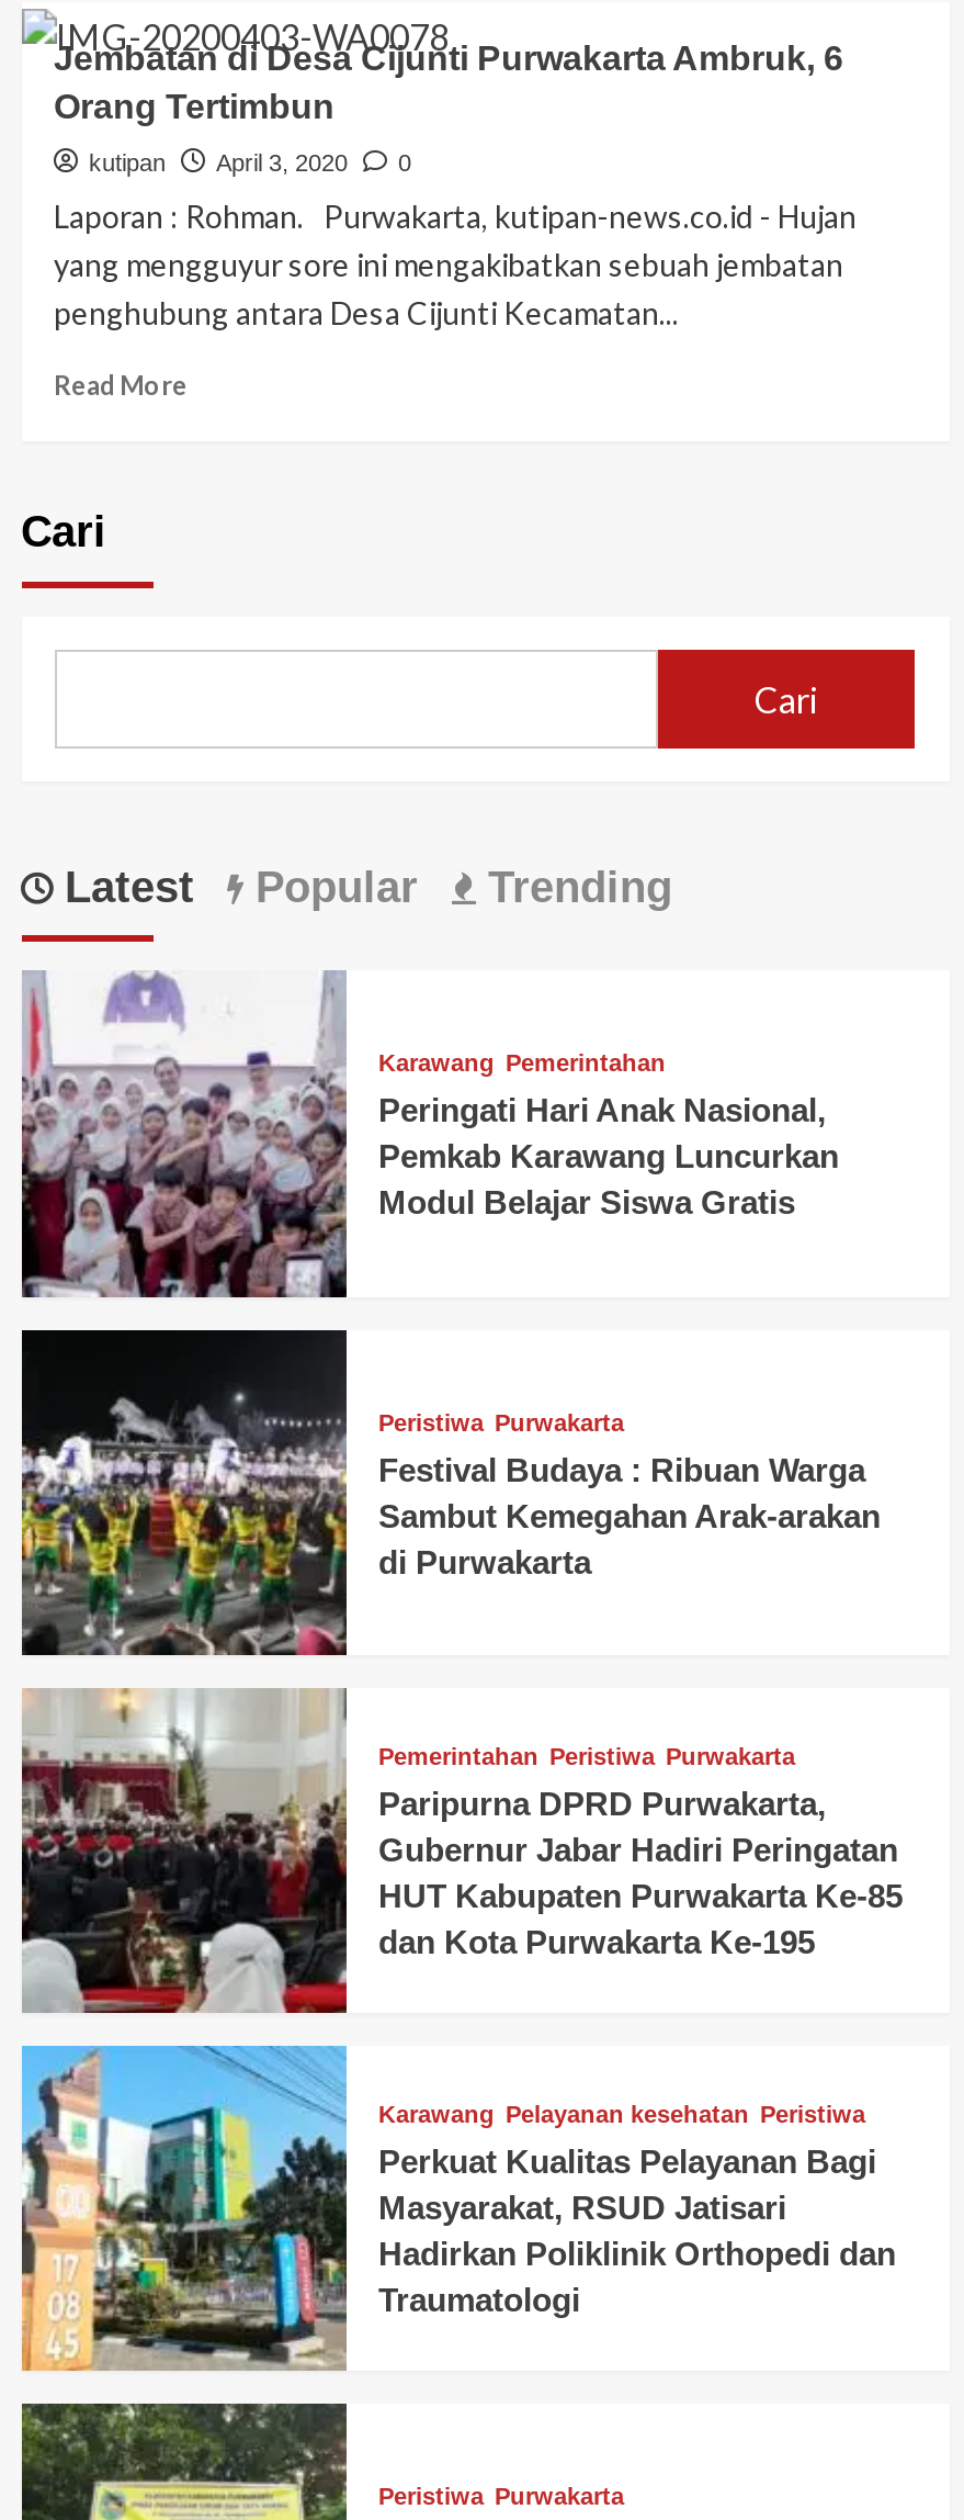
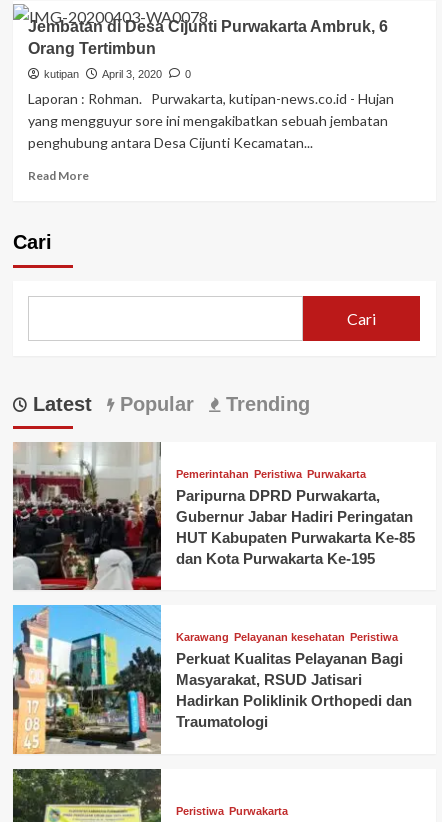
[20,972,839,1300] [image] | Karawang Pemerintahan | Peringati Hari Anak Nasional, | Pemkab Karawang Luncurkan | Modul Belajar Siswa Gratis -> none
[20,1328,881,1657] [image] | Peristiwa Purwakarta | Festival Budaya : Ribuan Warga | Sambut Kemegahan Arak-arakan | di Purwakarta -> none

